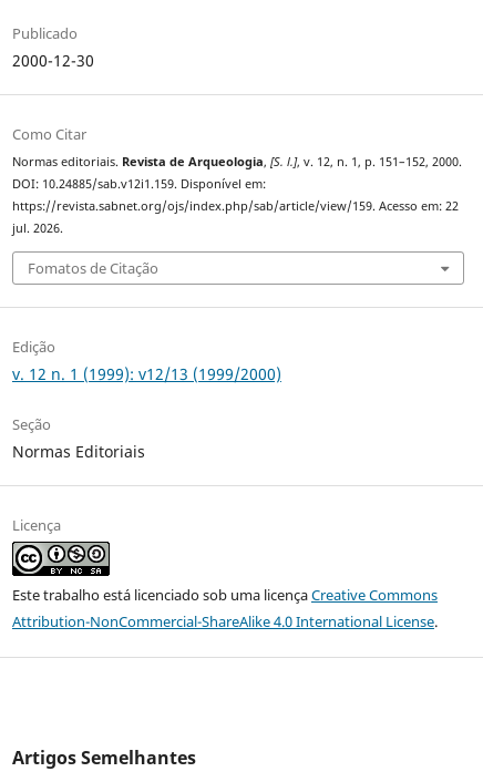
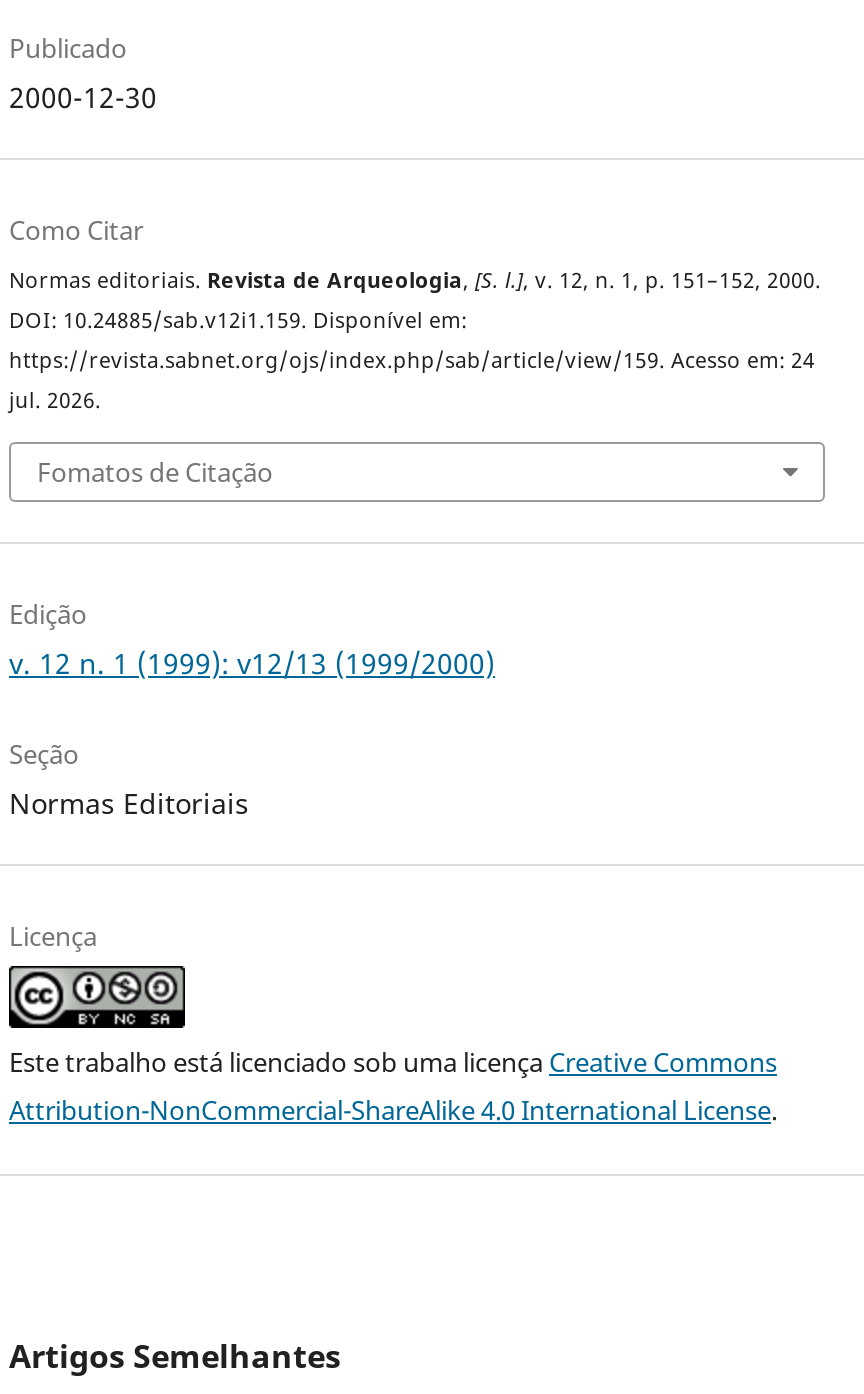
[12,199,459,214] https://revista.sabnet.org/ojs/index.php/sab/article/view/159. Acesso em: 22 -> [9,347,815,375] https://revista.sabnet.org/ojs/index.php/sab/article/view/159. Acesso em: 24

